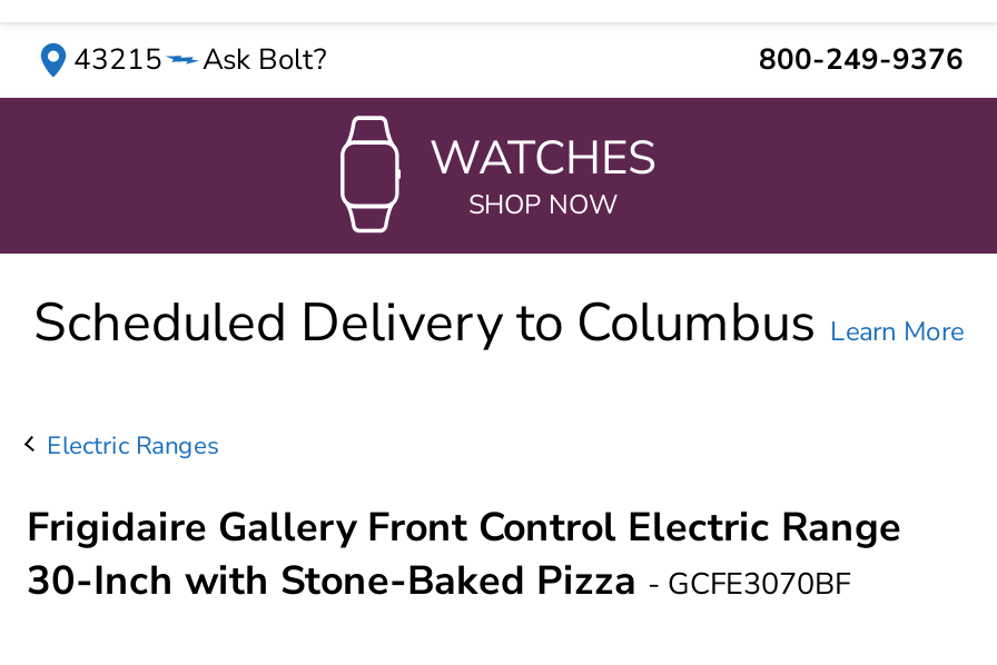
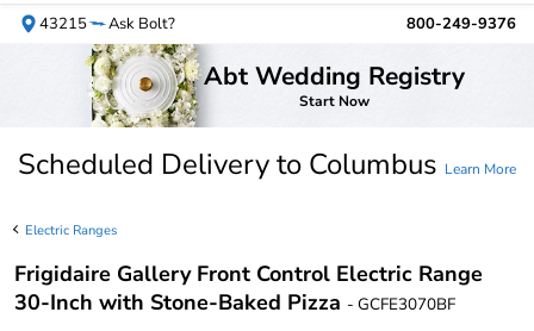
[430,127,657,189] WATCHES -> [203,60,464,93] Abt Wedding Registry

